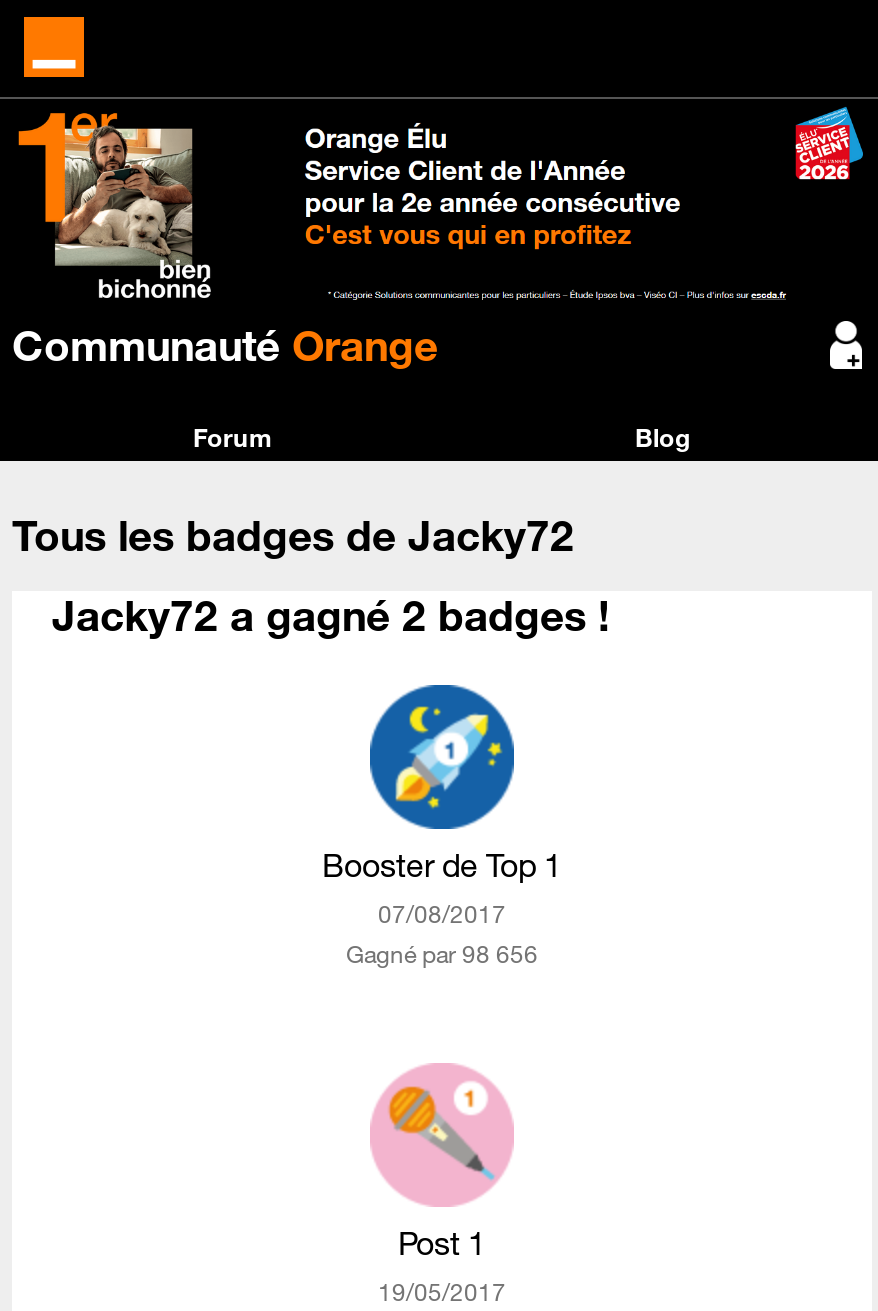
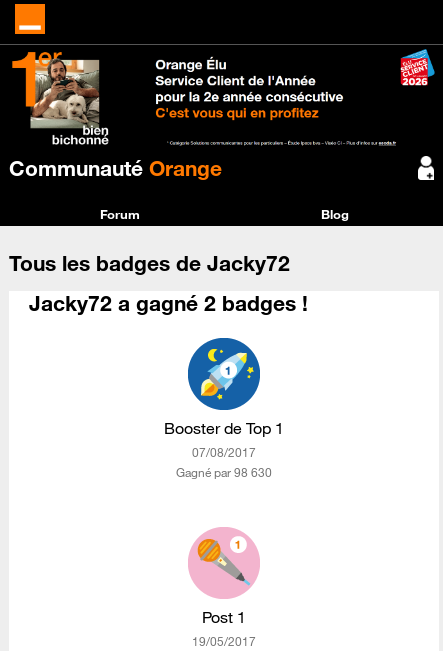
[346,937,538,969] Gagné par 98 656 -> [176,464,272,480] Gagné par 98 630

